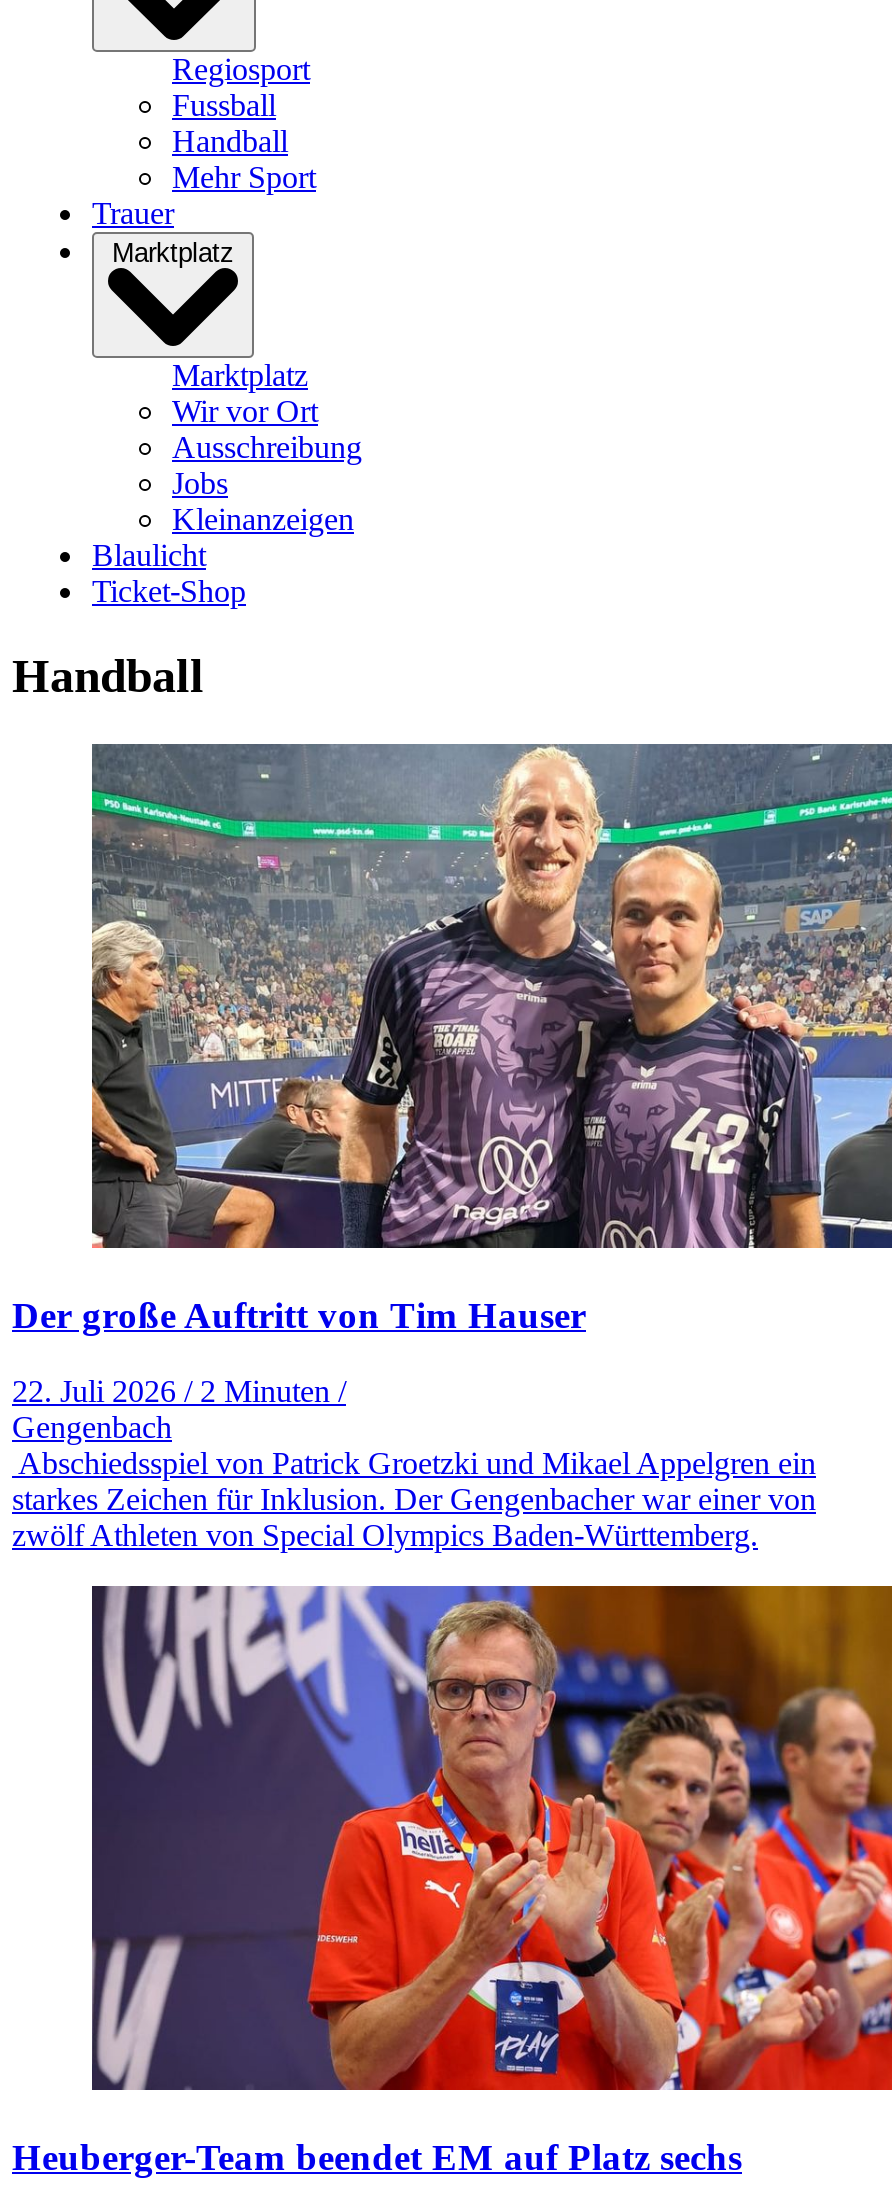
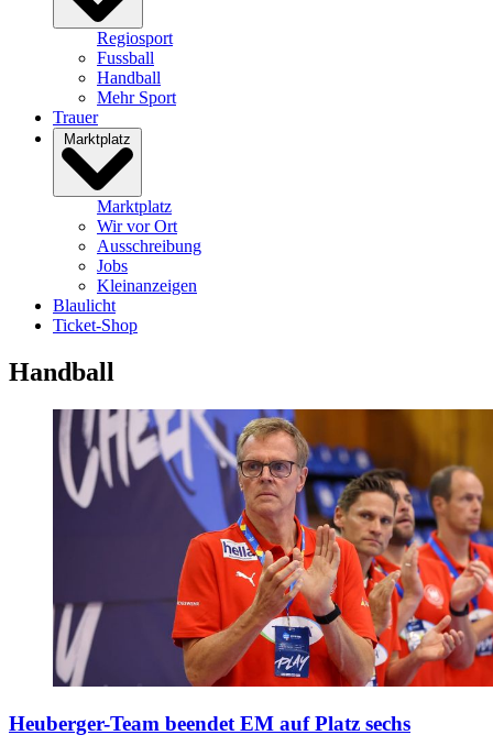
[12,742,886,1553] [image] | Der große Auftritt von Tim Hauser | 22. Juli 2026 / 2 Minuten / | Gengenbach | Abschiedsspiel von Patrick Groetzki und Mikael Appelgren ein | starkes Zeichen für Inklusion. Der Gengenbacher war einer von | zwölf Athleten von Special Olympics Baden-Württemberg. -> none

